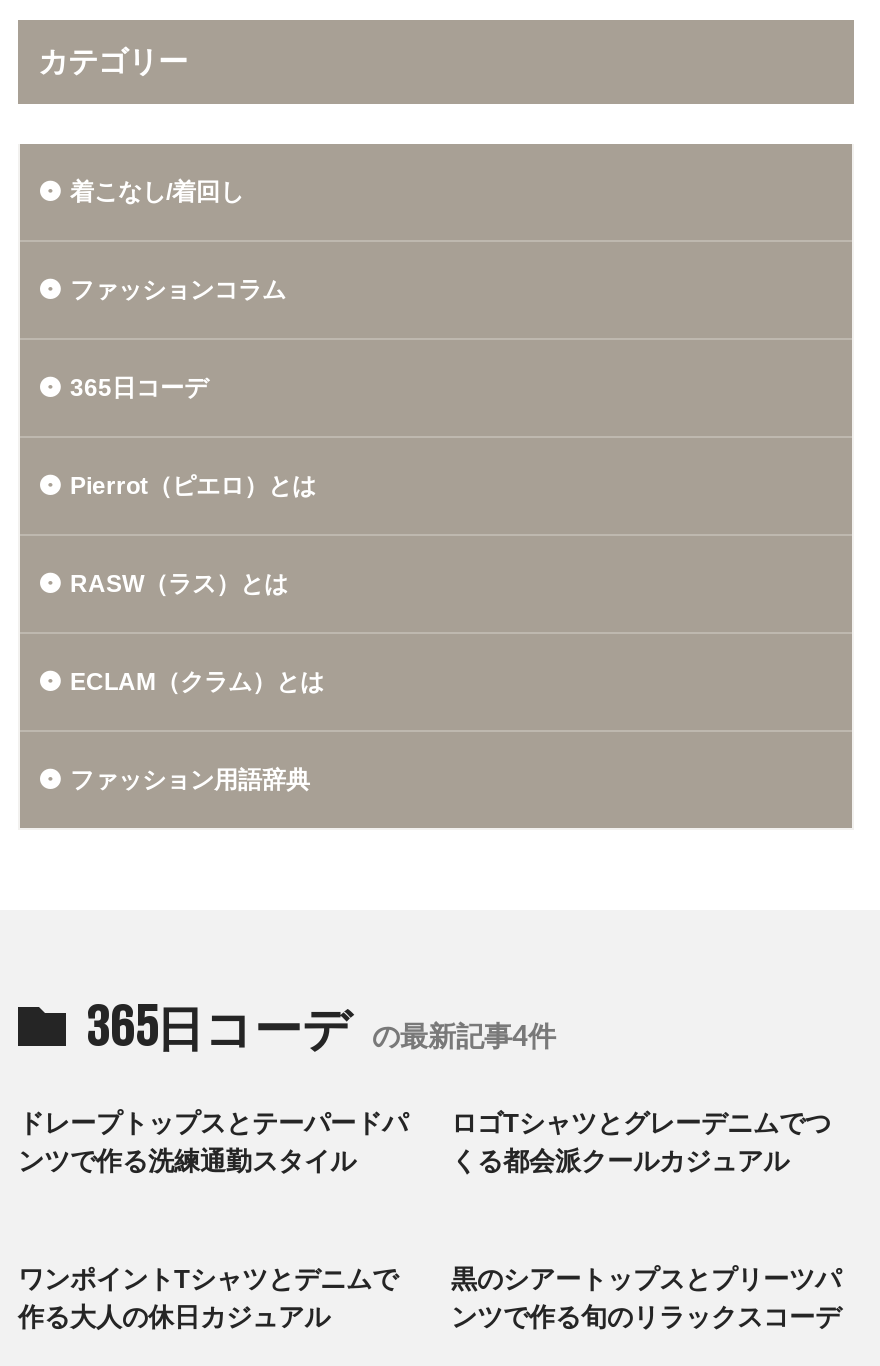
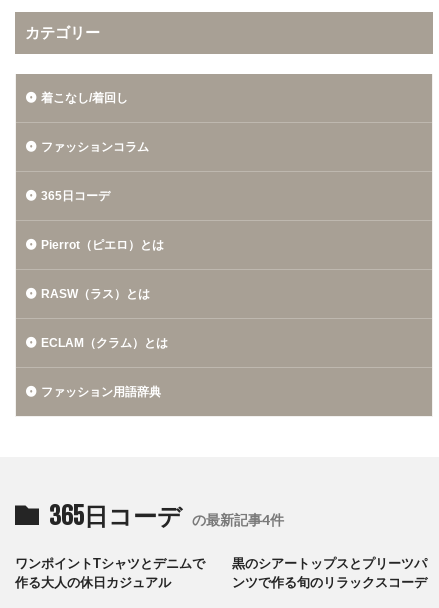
[18,1107,408,1175] ドレープトップスとテーパードパ | ンツで作る洗練通勤スタイル -> none
[451,1107,831,1175] ロゴTシャツとグレーデニムでつ | くる都会派クールカジュアル -> none

